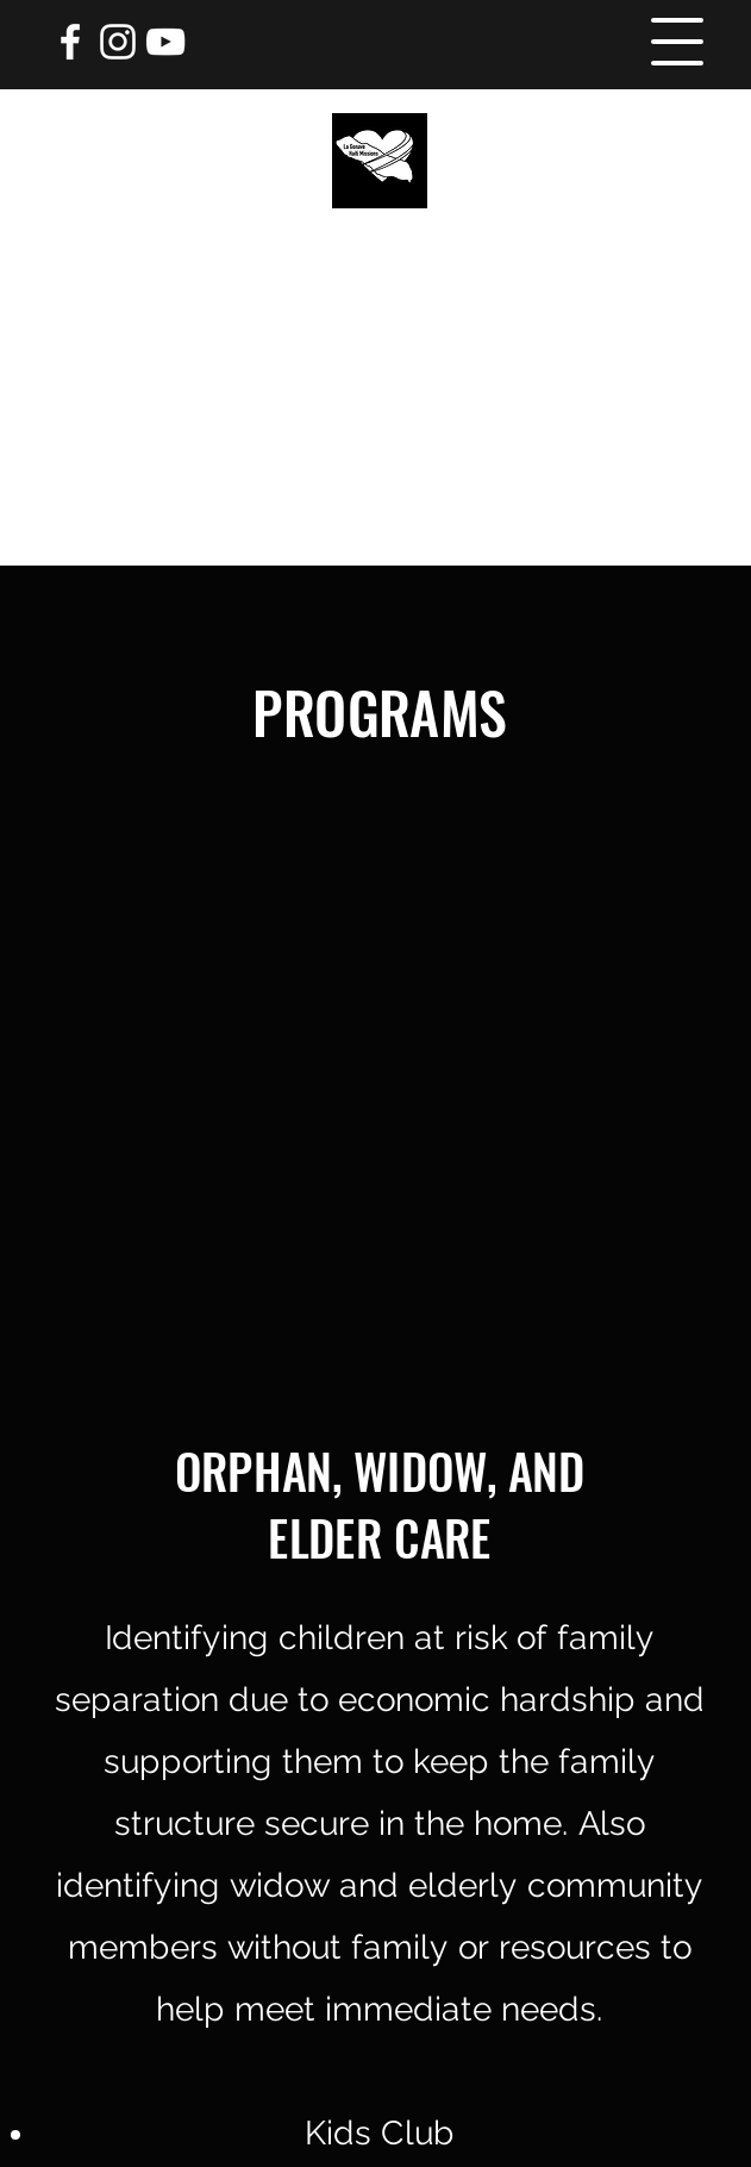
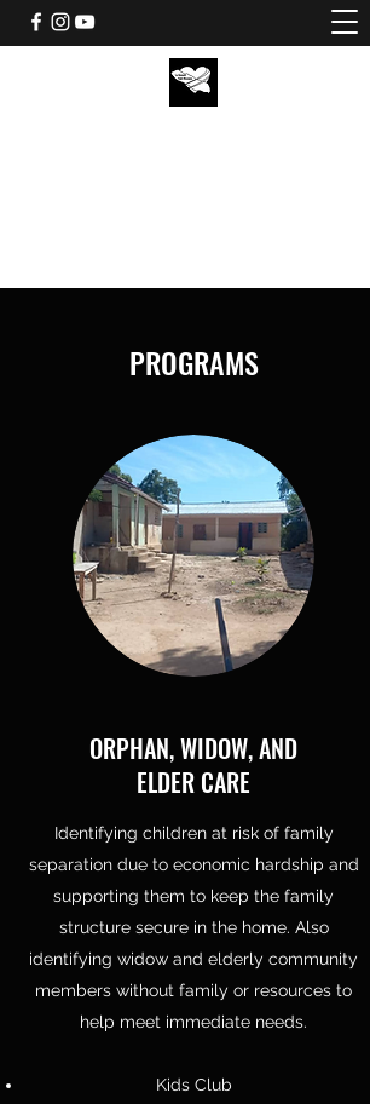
none -> [71,433,314,677] [image]

